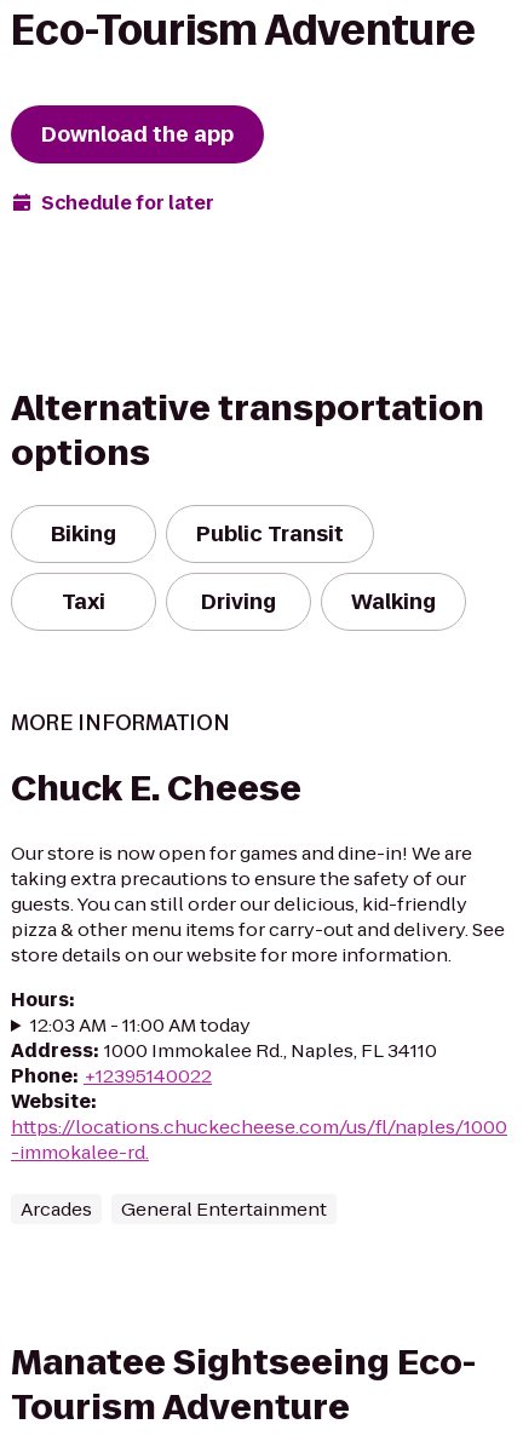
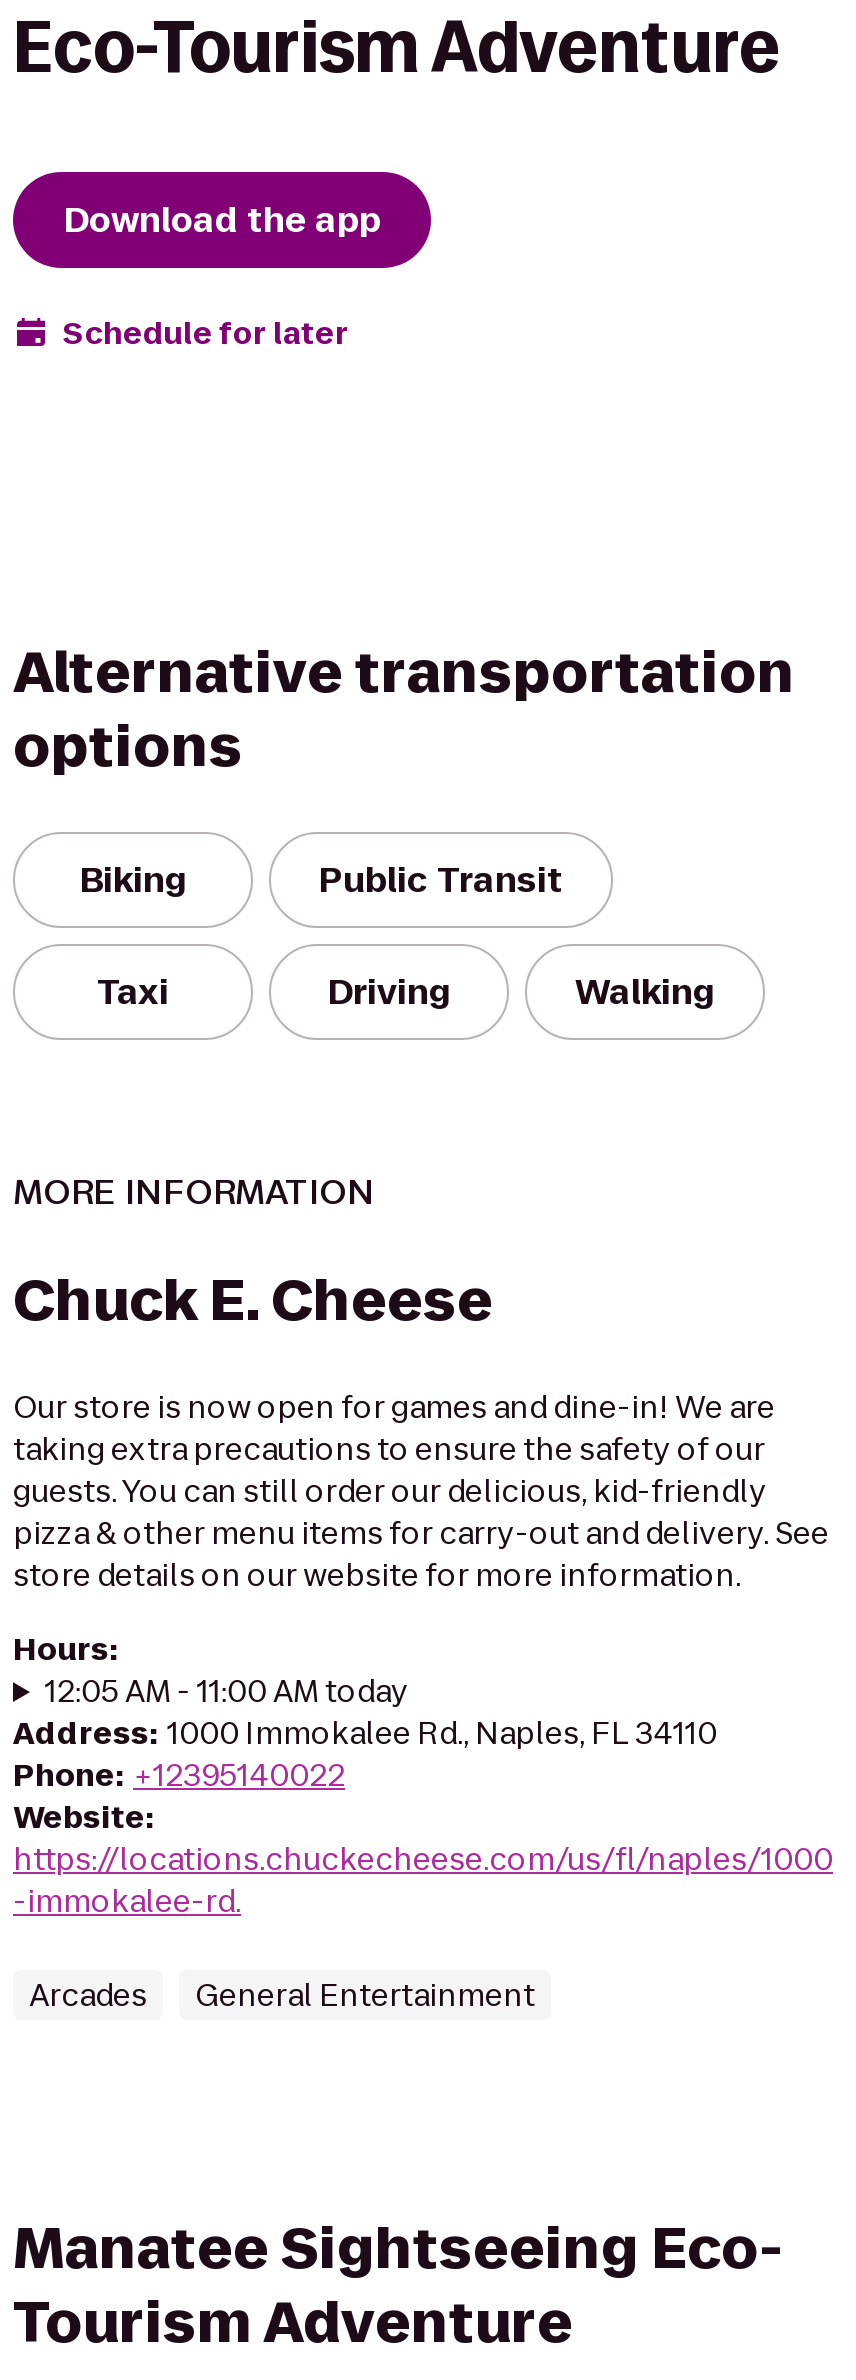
[30,1012,250,1038] 12:03 AM - 11:00 AM today -> [45,1670,409,1712] 12:05 AM - 11:00 AM today

